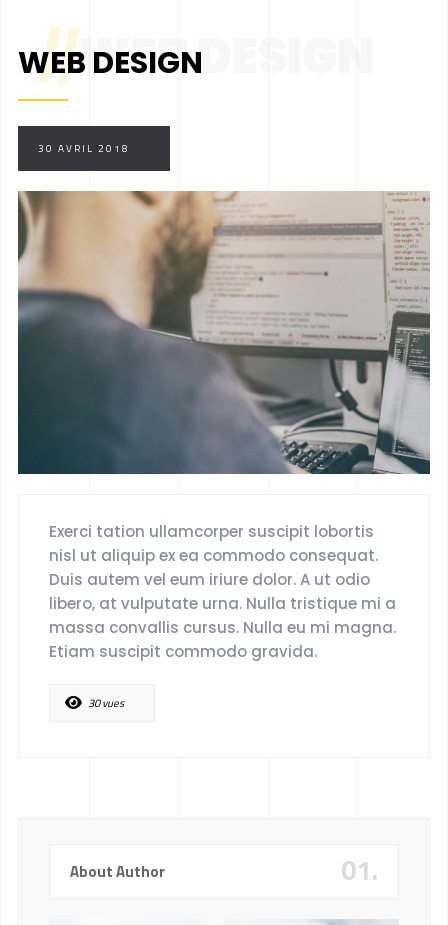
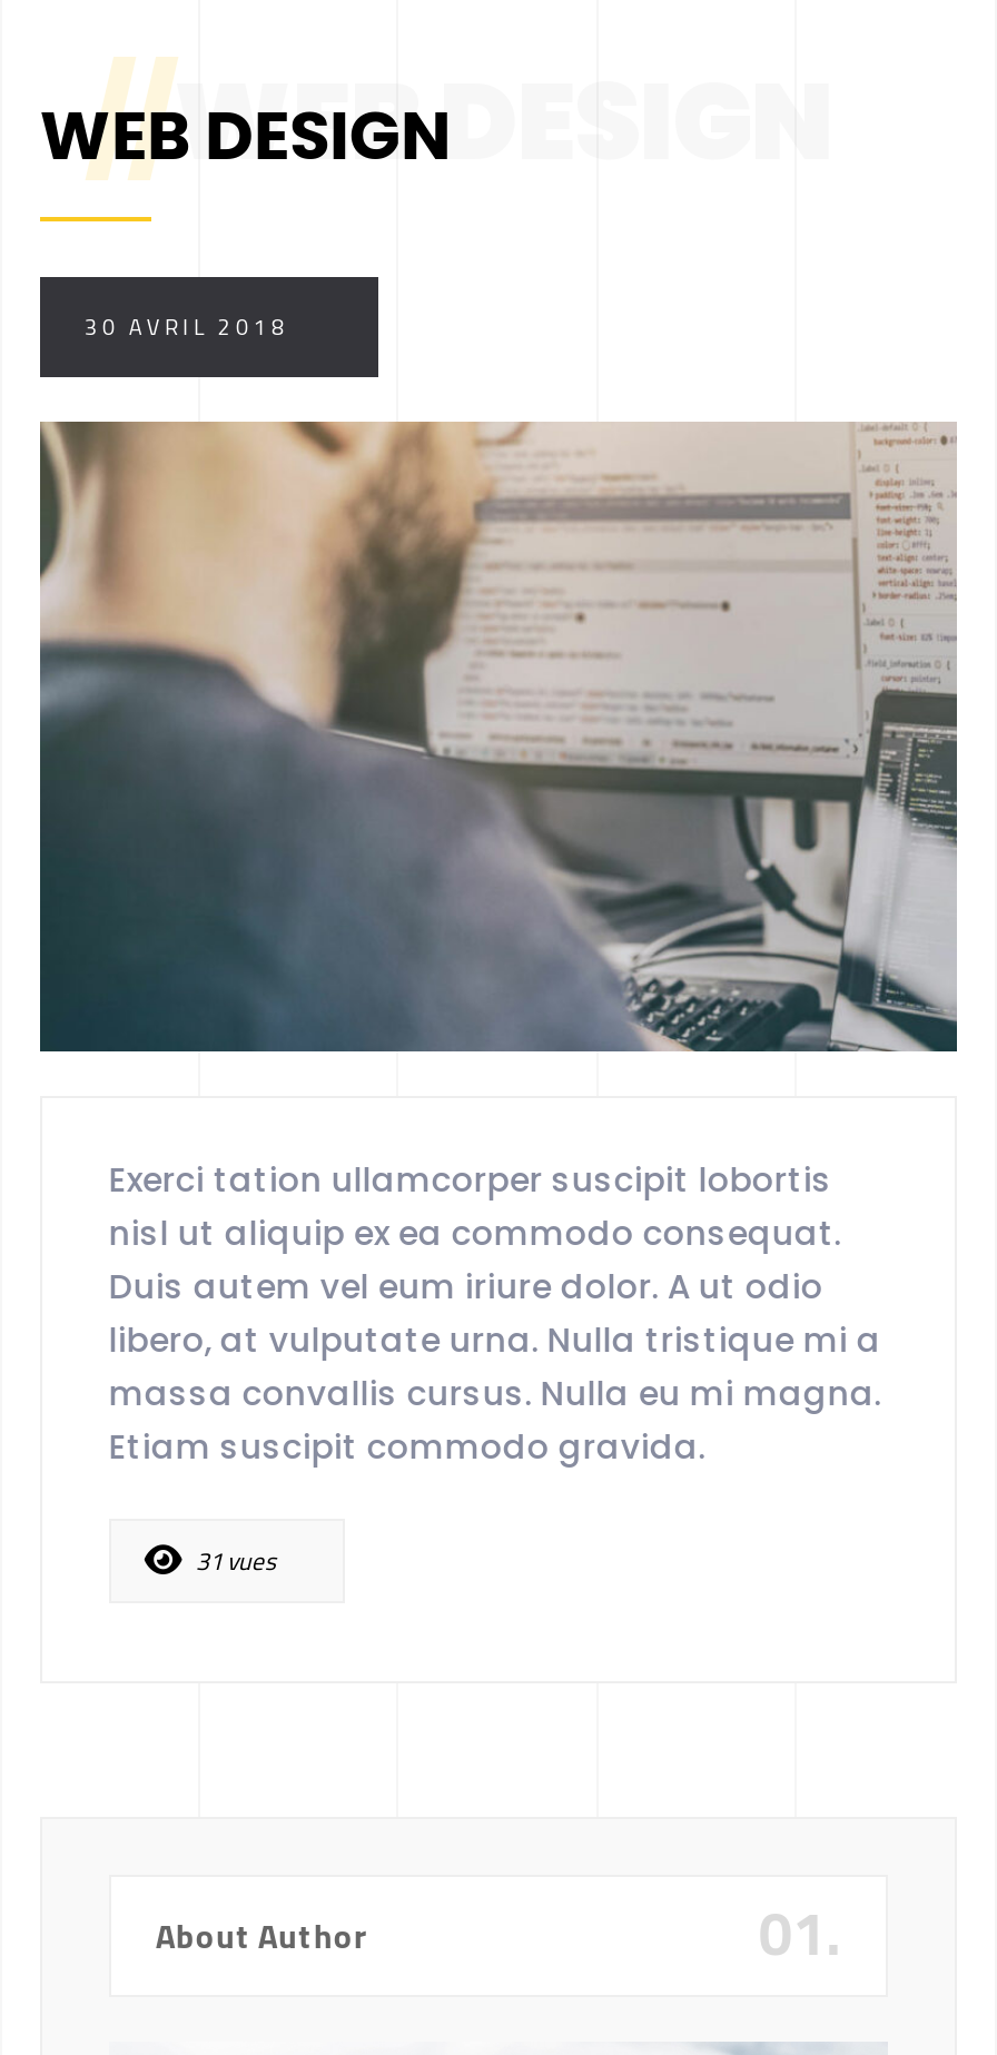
[88,695,124,711] 30 vues -> [196,1543,276,1578] 31 vues

